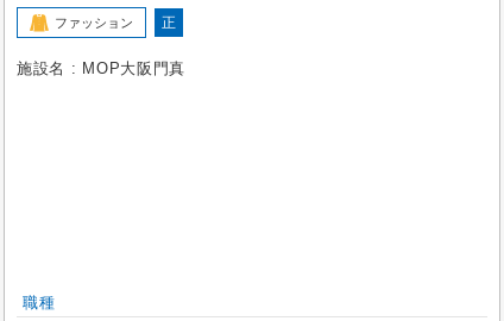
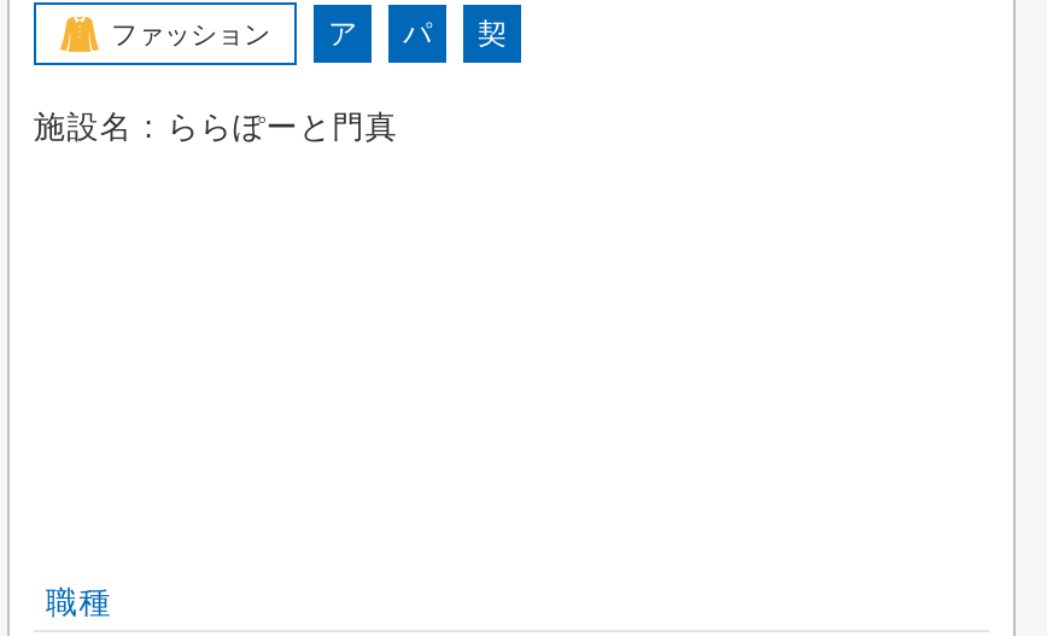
[162,14,176,31] 正 -> [328,17,507,51] ア | パ | 契
[17,59,186,77] 施設名 : MOP大阪門真 -> [34,109,398,145] 施設名 : ららぽーと門真

